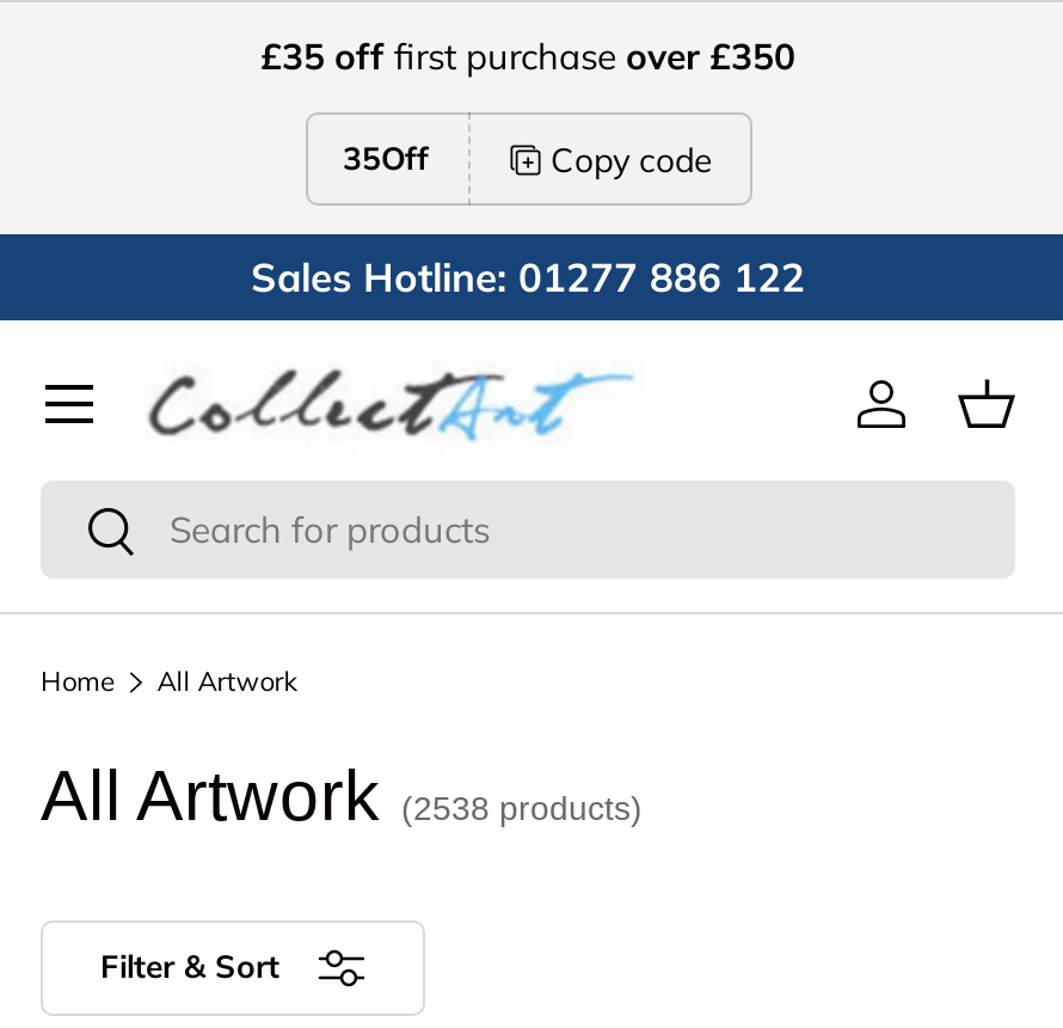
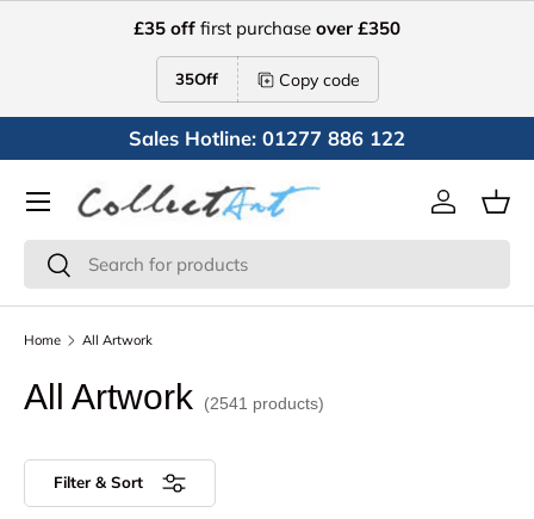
[41,755,643,834] All Artwork (2538 products) -> [24,377,324,416] All Artwork (2541 products)

